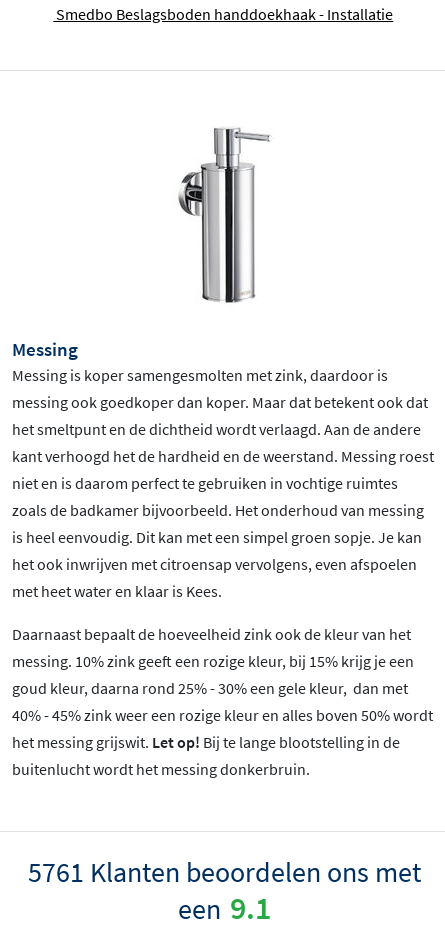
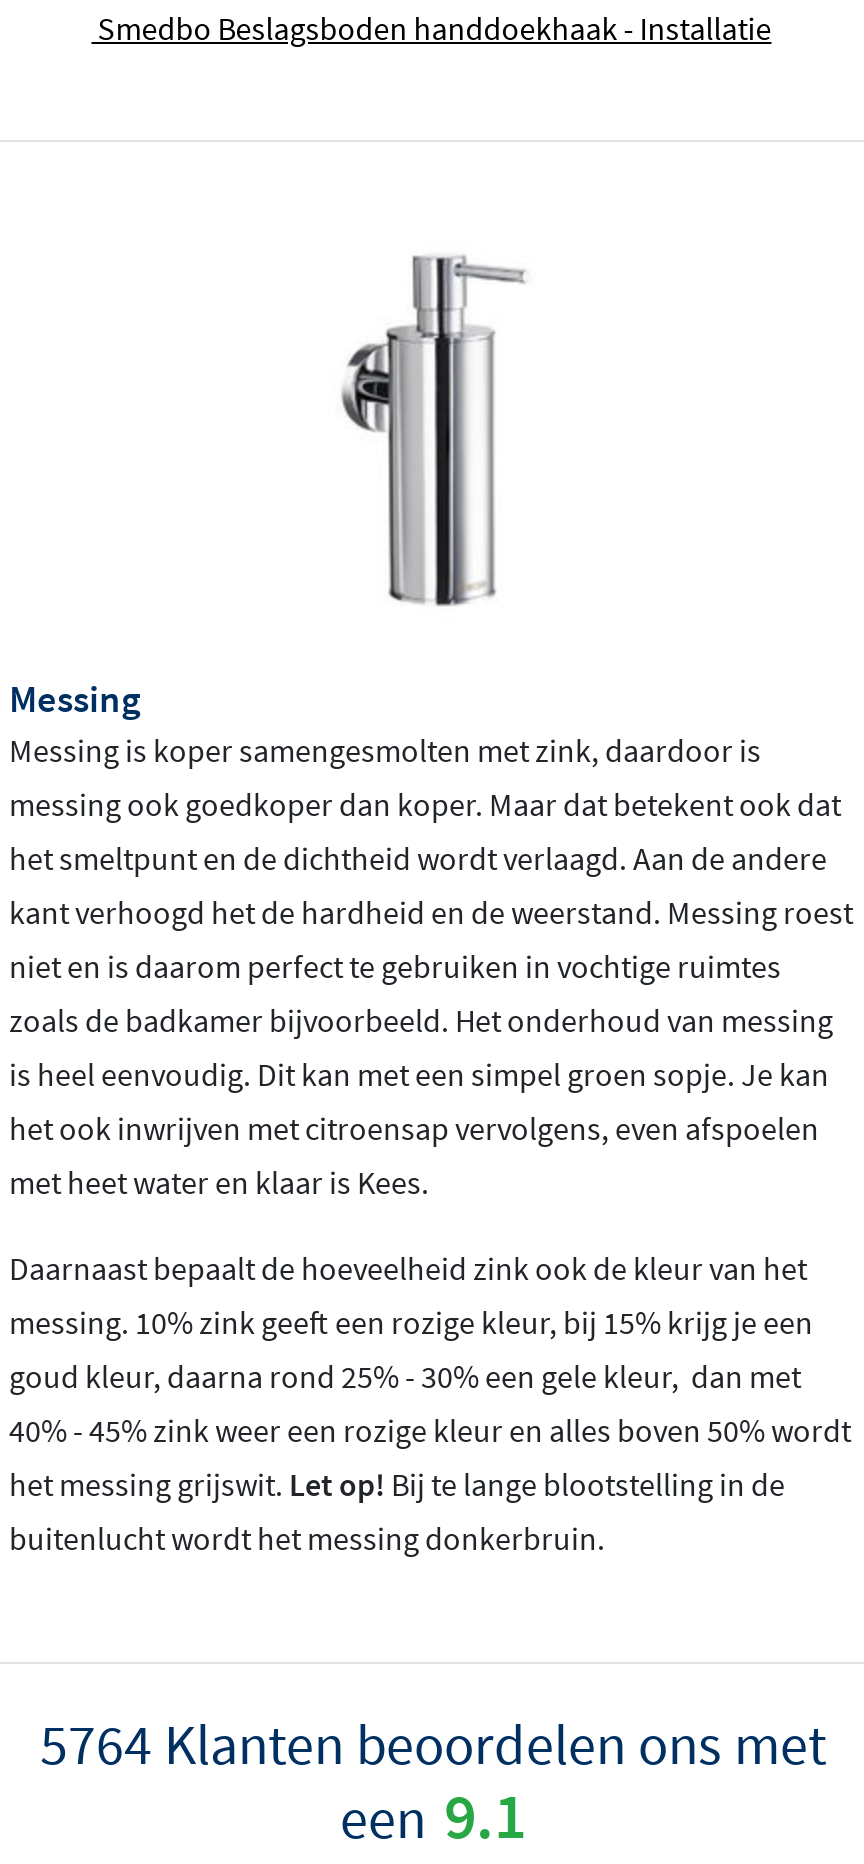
[27,853,420,889] 5761 Klanten beoordelen ons met -> [40,1707,826,1779] 5764 Klanten beoordelen ons met

